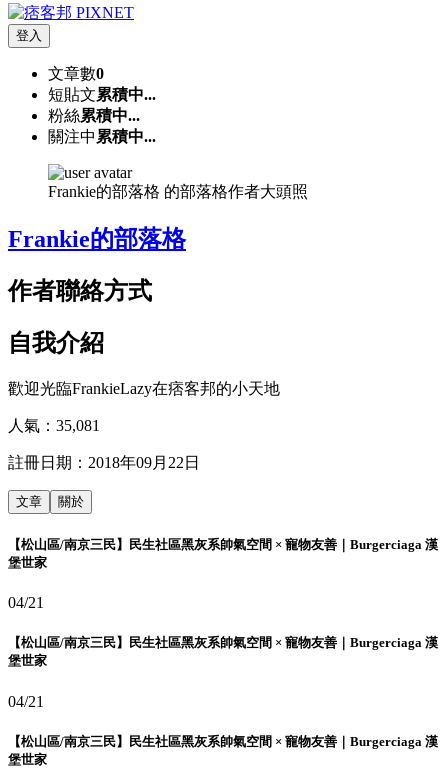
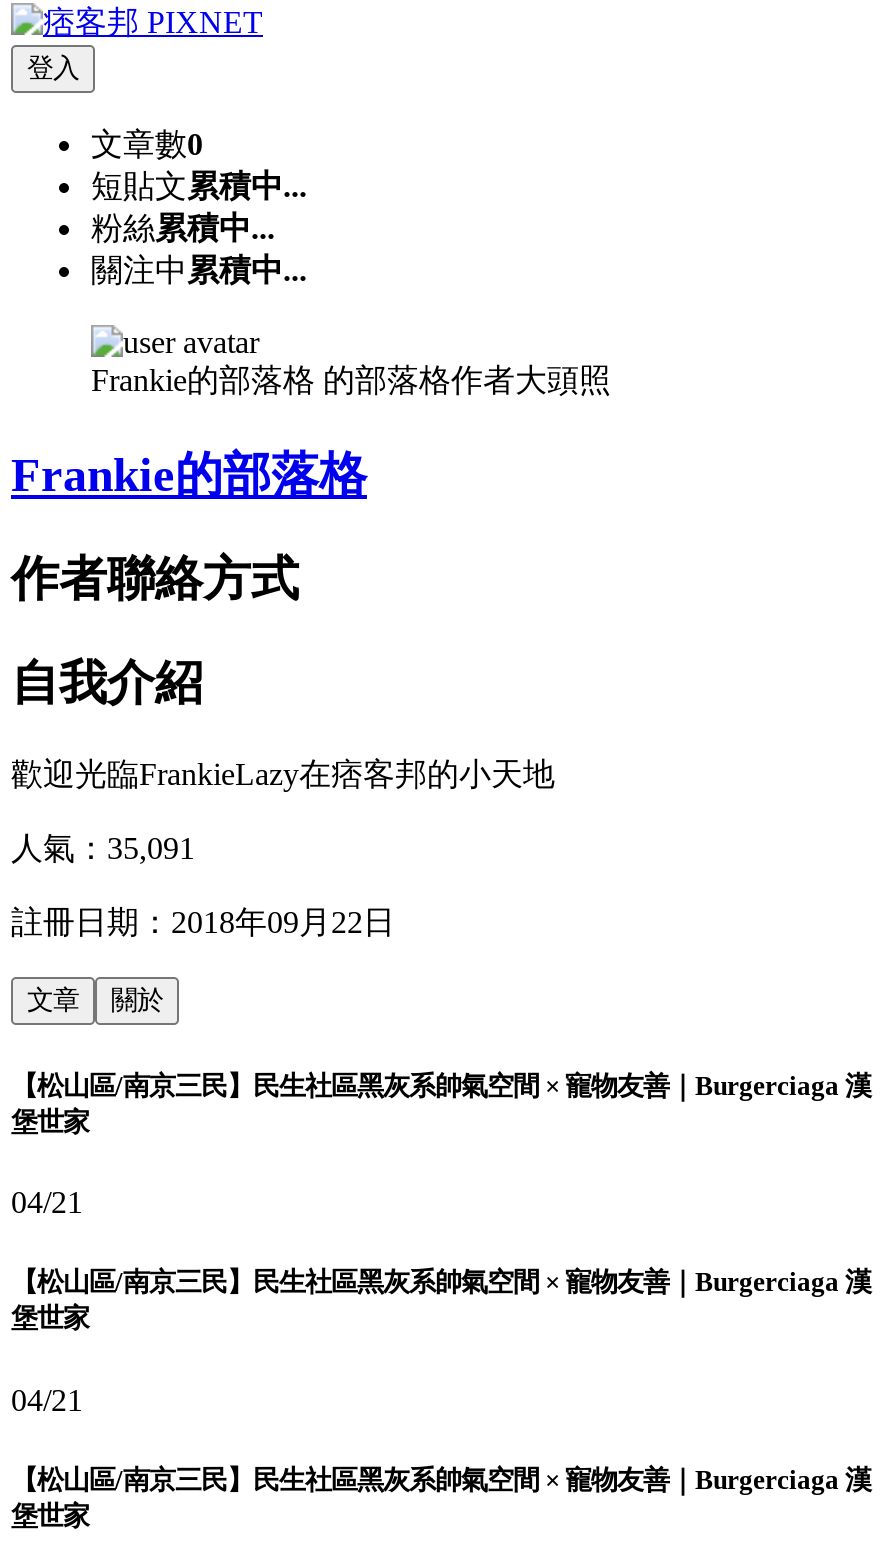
[8,417,100,434] 人氣：35,081 -> [11,831,195,865] 人氣：35,091

